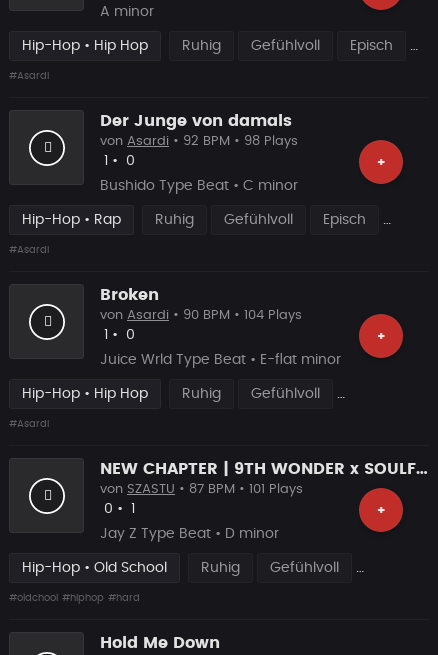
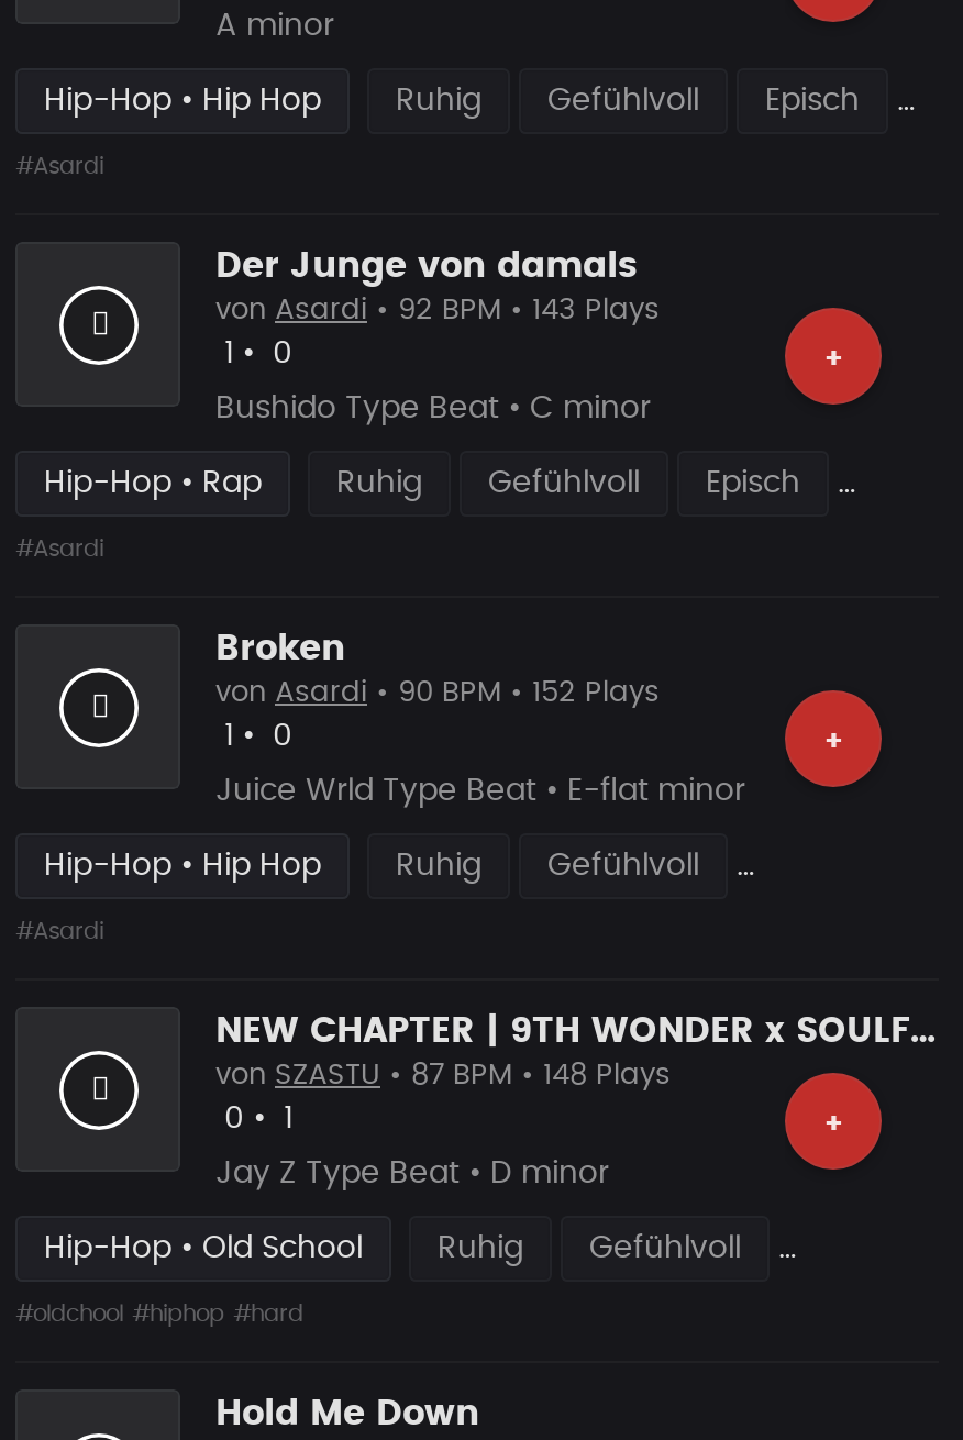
[100,135,298,148] von Asardi • 92 BPM • 98 Plays -> [215,297,660,325] von Asardi • 92 BPM • 143 Plays
[100,309,302,322] von Asardi • 90 BPM • 104 Plays -> [215,679,660,708] von Asardi • 90 BPM • 152 Plays
[100,483,303,496] von SZASTU • 87 BPM • 101 Plays -> [215,1062,671,1090] von SZASTU • 87 BPM • 148 Plays

